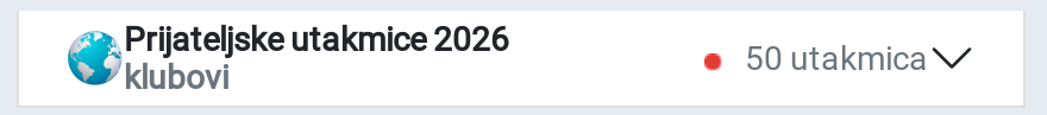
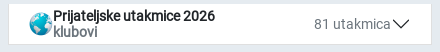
[745,40,928,78] 50 utakmica -> [314,16,391,32] 81 utakmica

